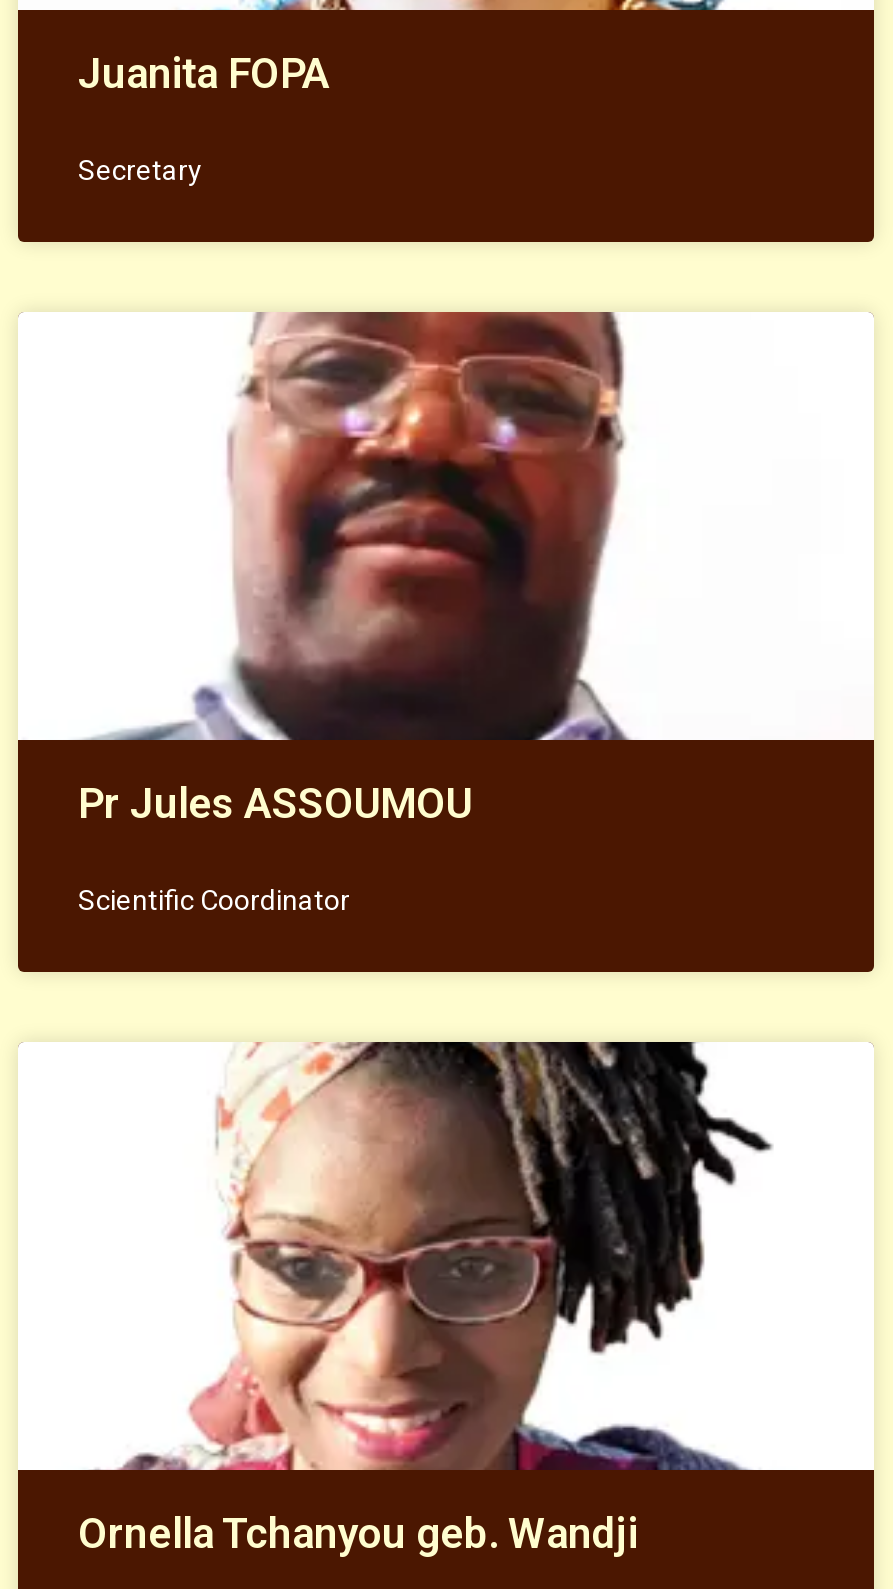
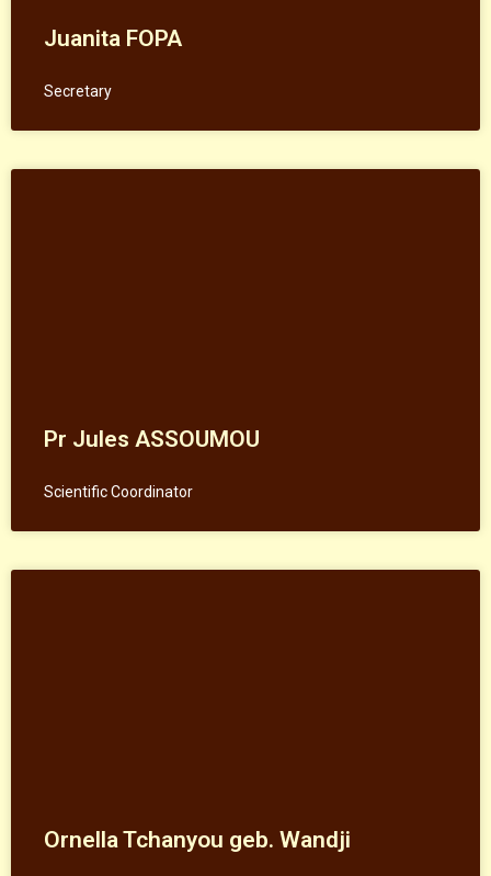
[18,310,874,742] [image] -> none
[18,1042,874,1472] [image] -> none

